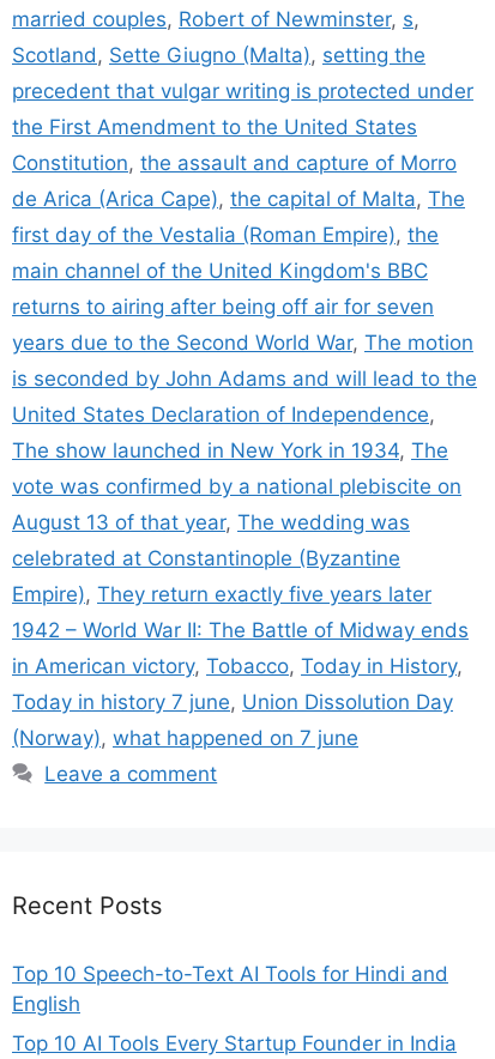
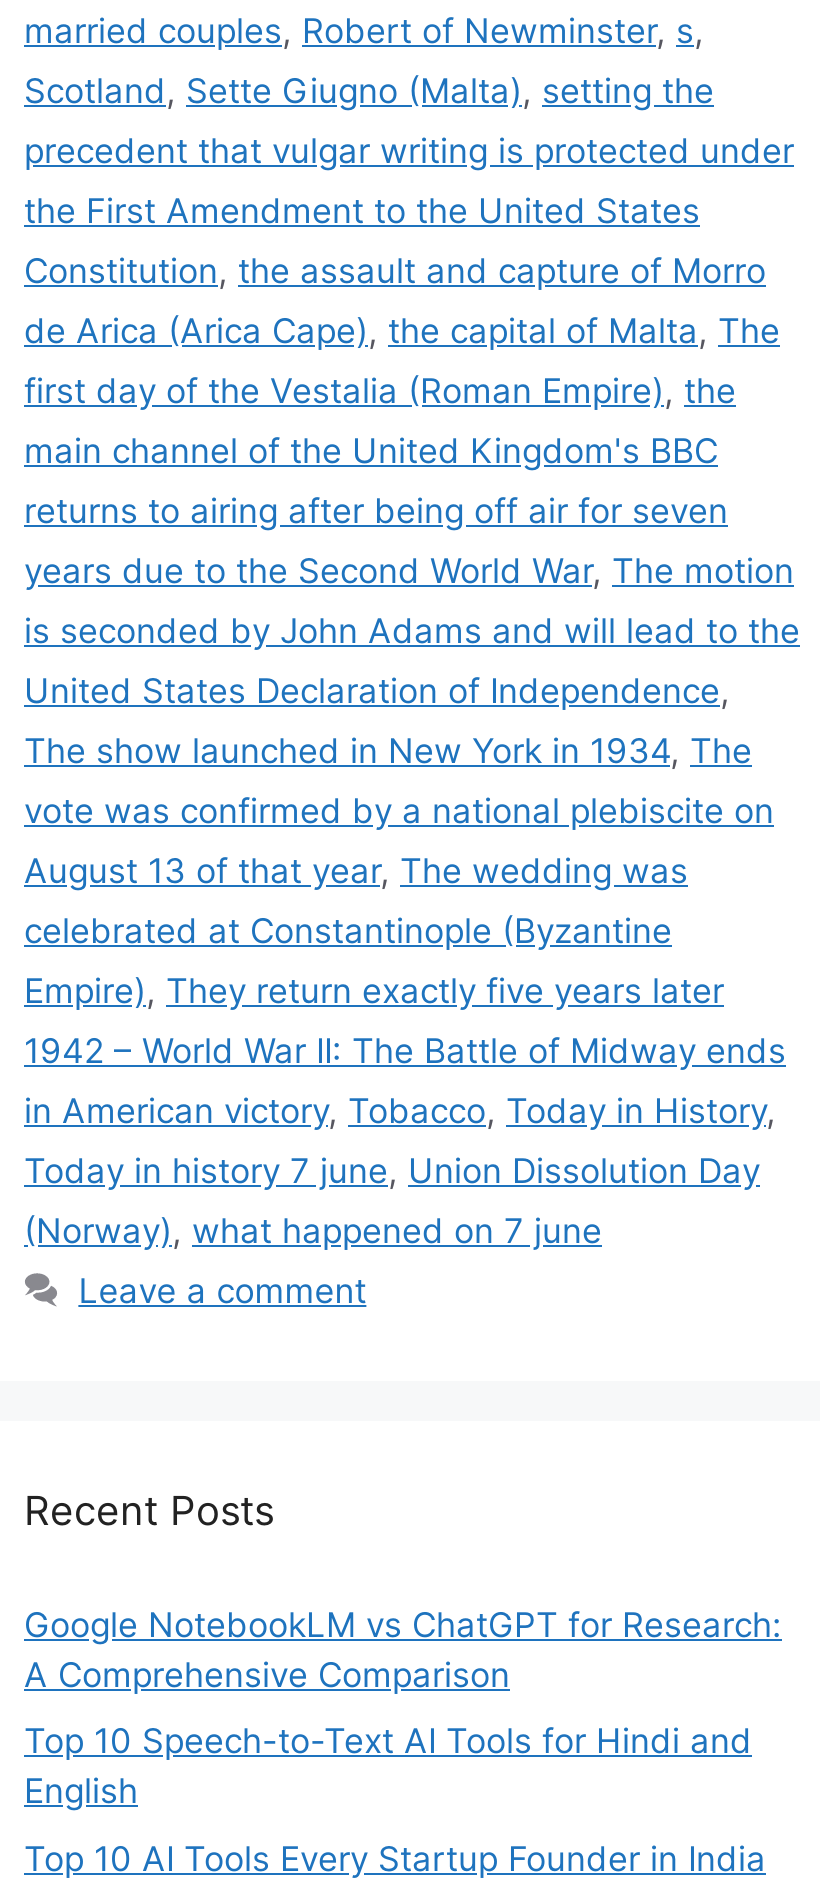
none -> [24,1604,782,1694] Google NotebookLM vs ChatGPT for Research: | A Comprehensive Comparison

